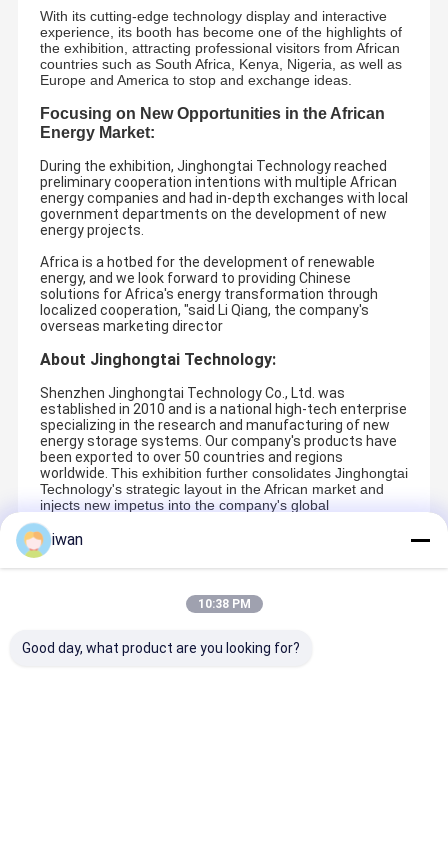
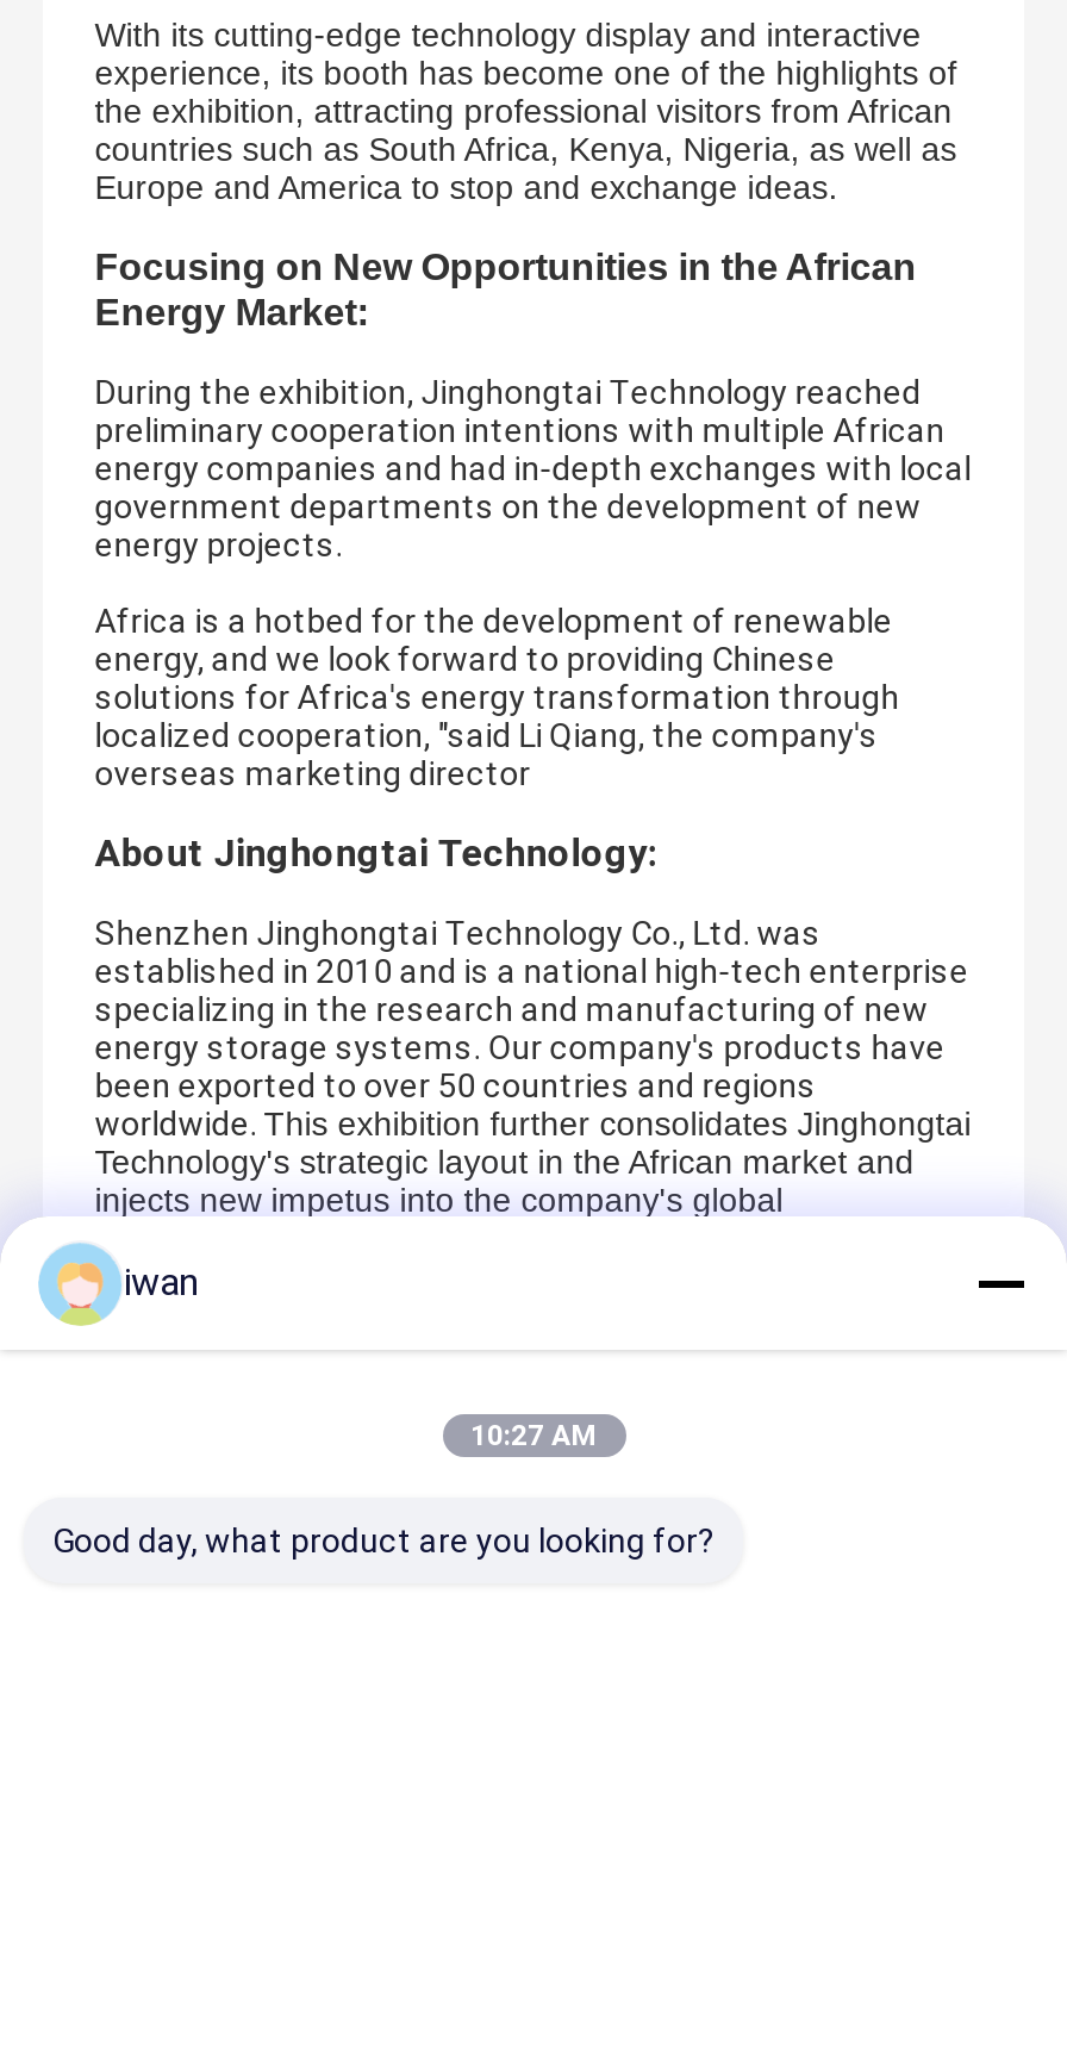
[197,597,250,611] 10:38 PM -> [470,1419,597,1452] 10:27 AM

